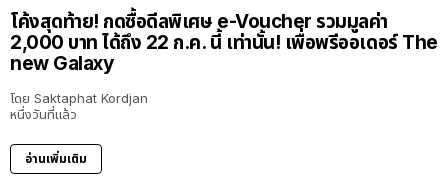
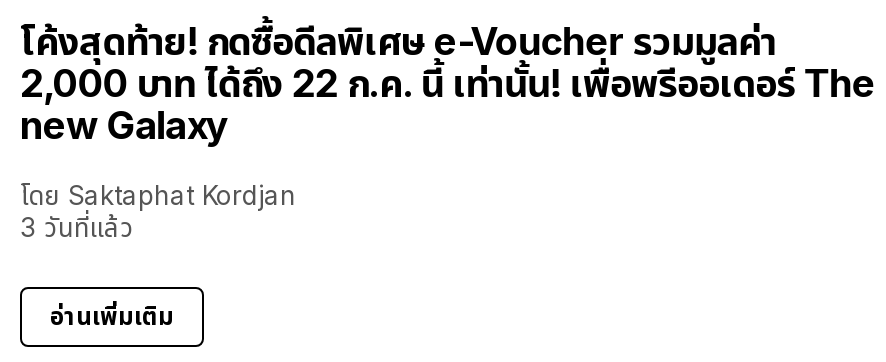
[10,106,77,122] หนึ่งวันที่แล้ว -> [20,211,134,243] 3 วันที่แล้ว

